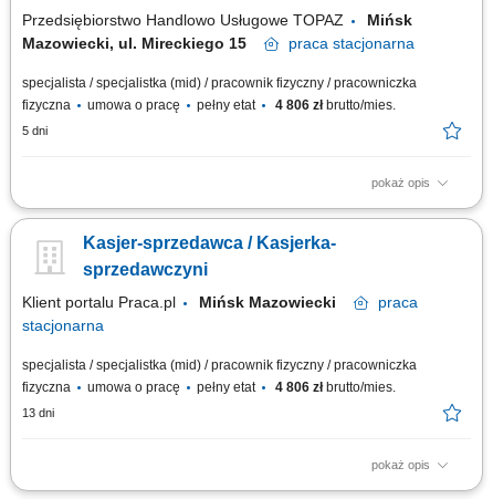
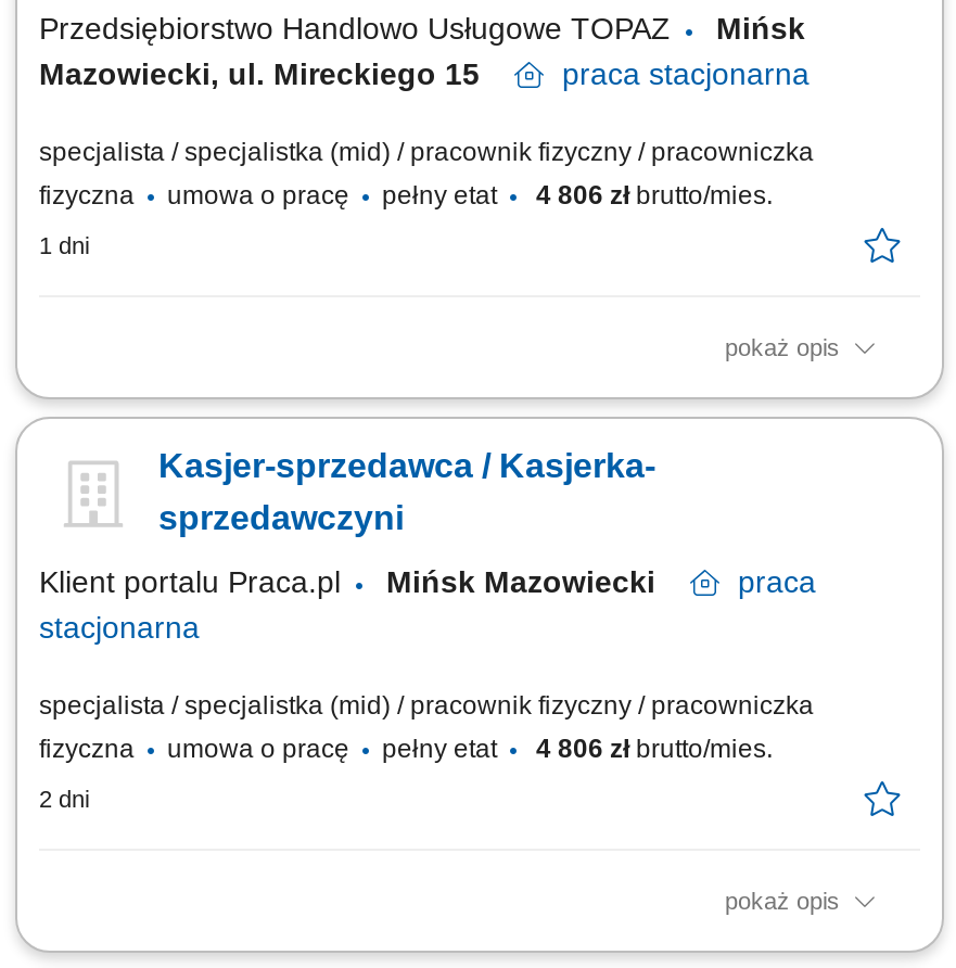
[22,124,48,137] 5 dni -> [39,232,89,258] 1 dni
[22,406,54,419] 13 dni -> [39,786,89,812] 2 dni

